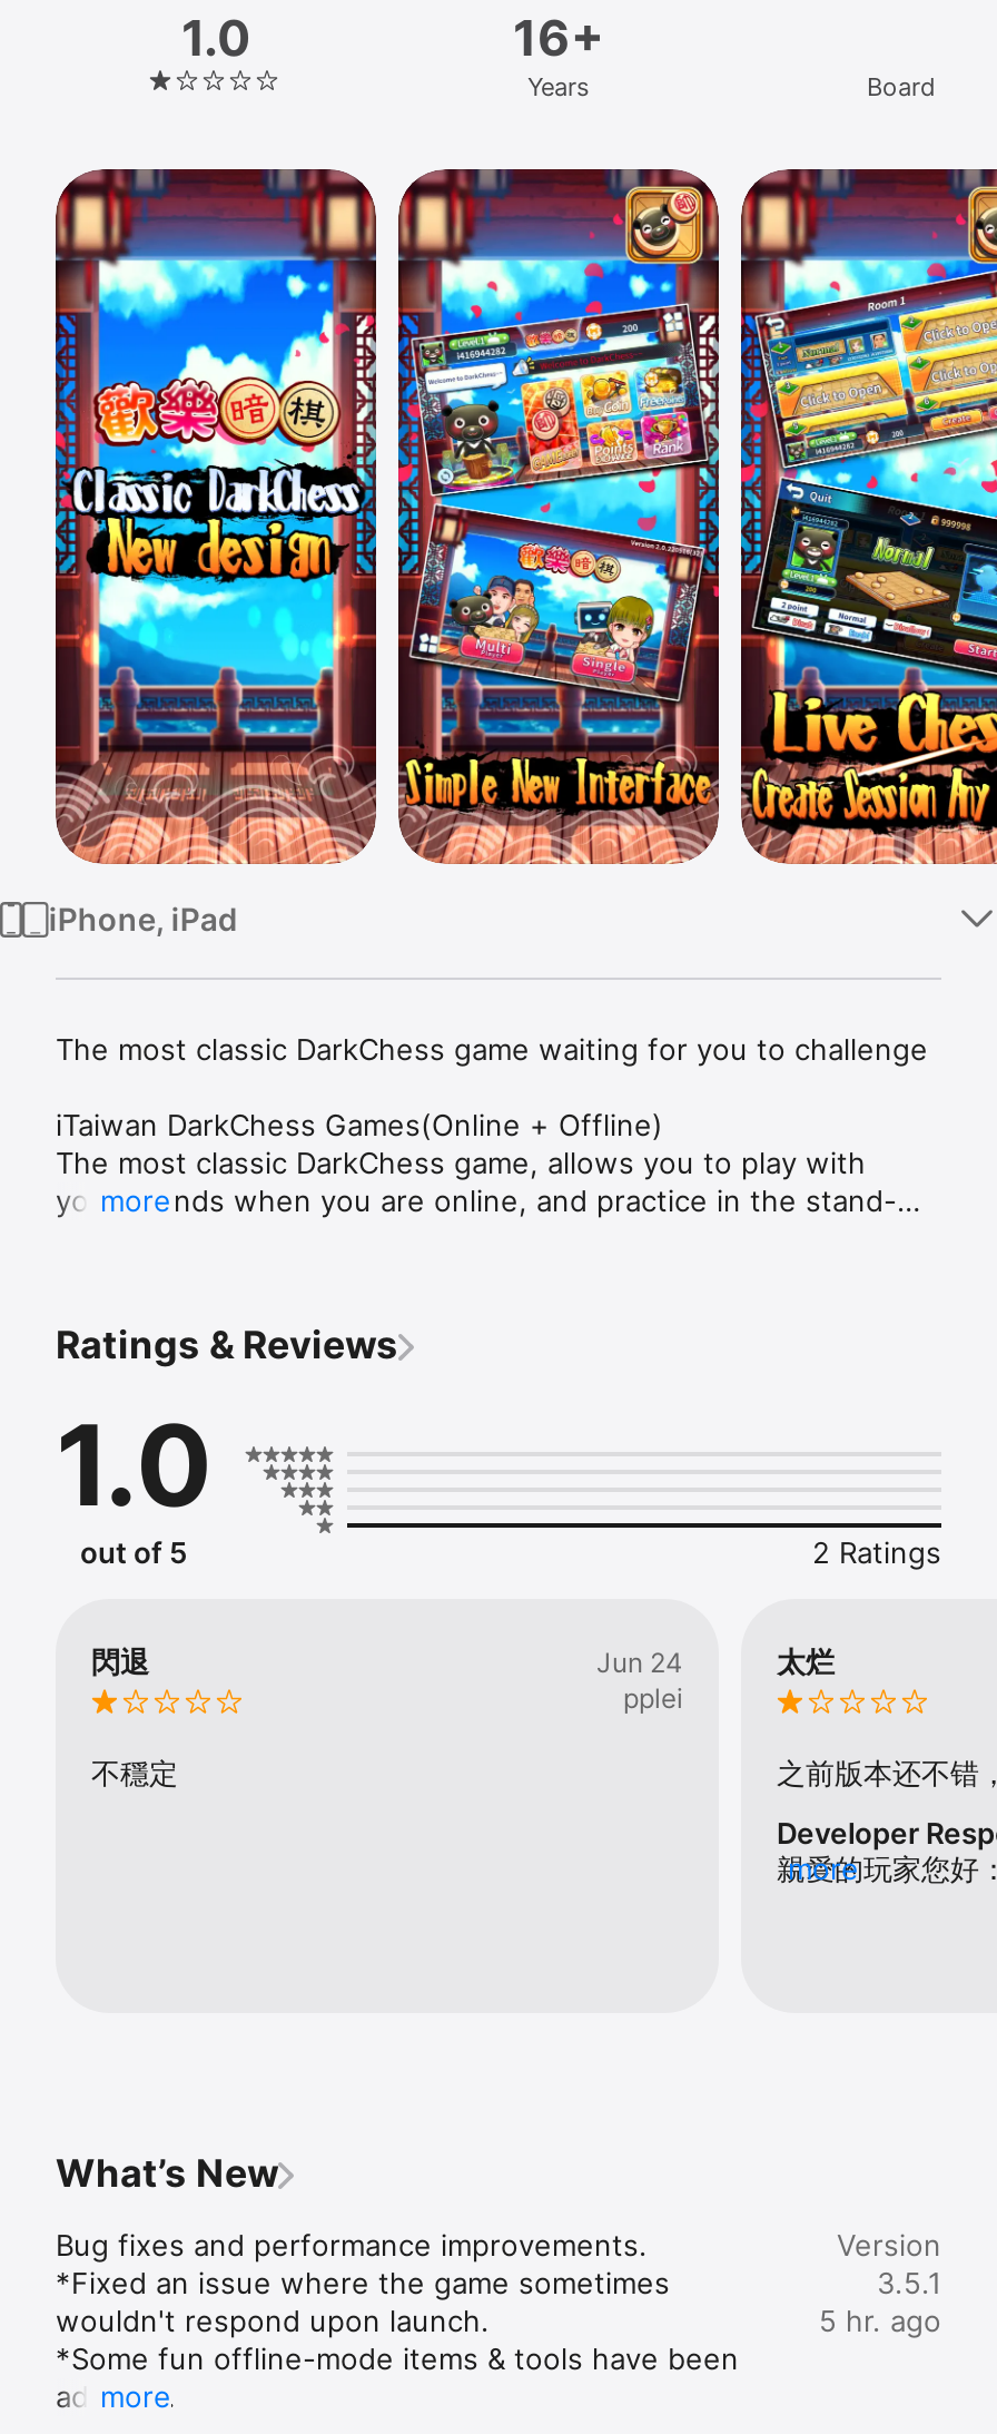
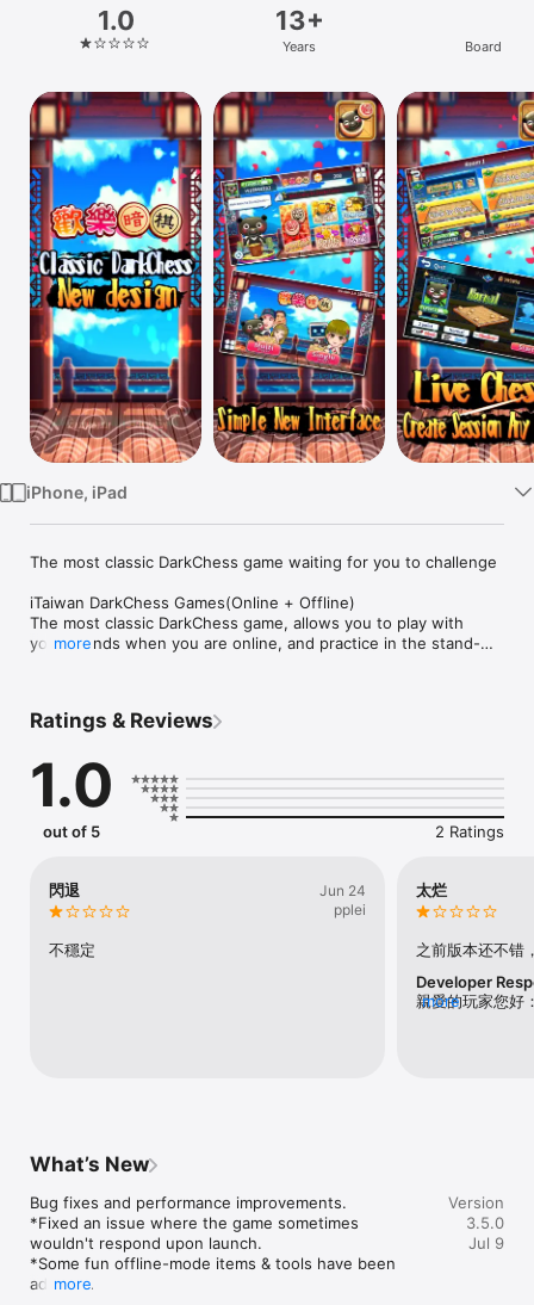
[513,9,604,67] 16+ -> [275,5,324,36] 13+
[819,2264,941,2338] 3.5.1 | 5 hr. ago -> [466,1213,504,1252] 3.5.0 | Jul 9

